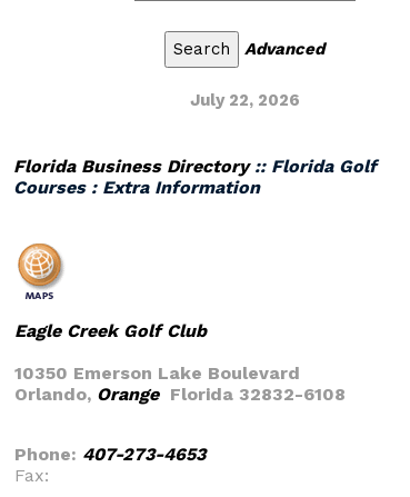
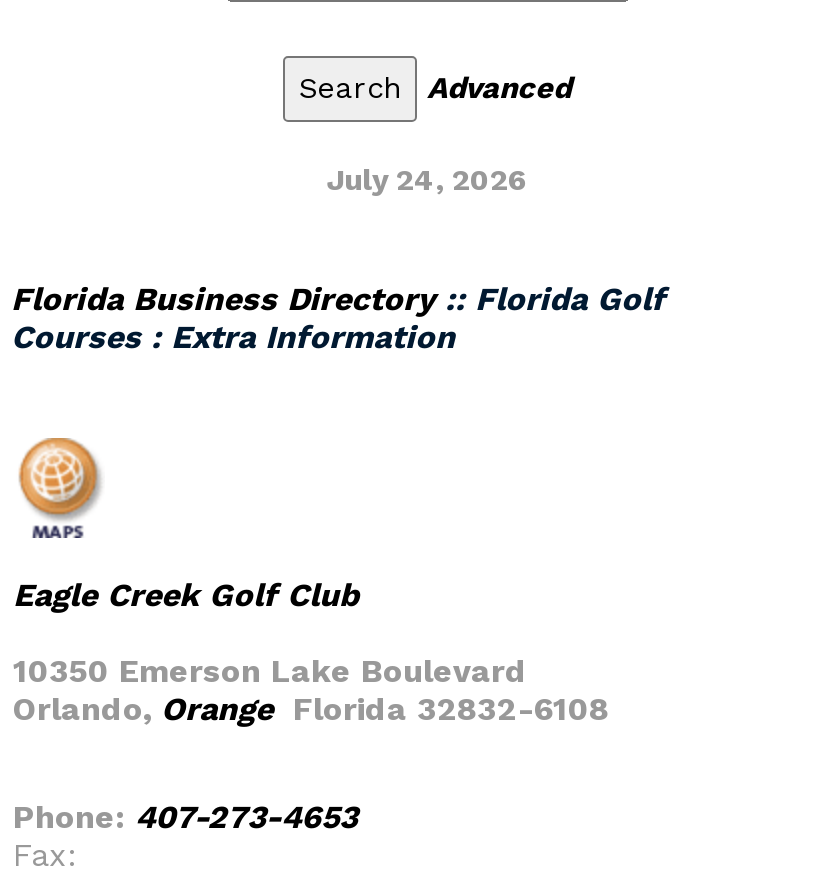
[189,90,299,110] July 22, 2026 -> [326,162,528,198] July 24, 2026

